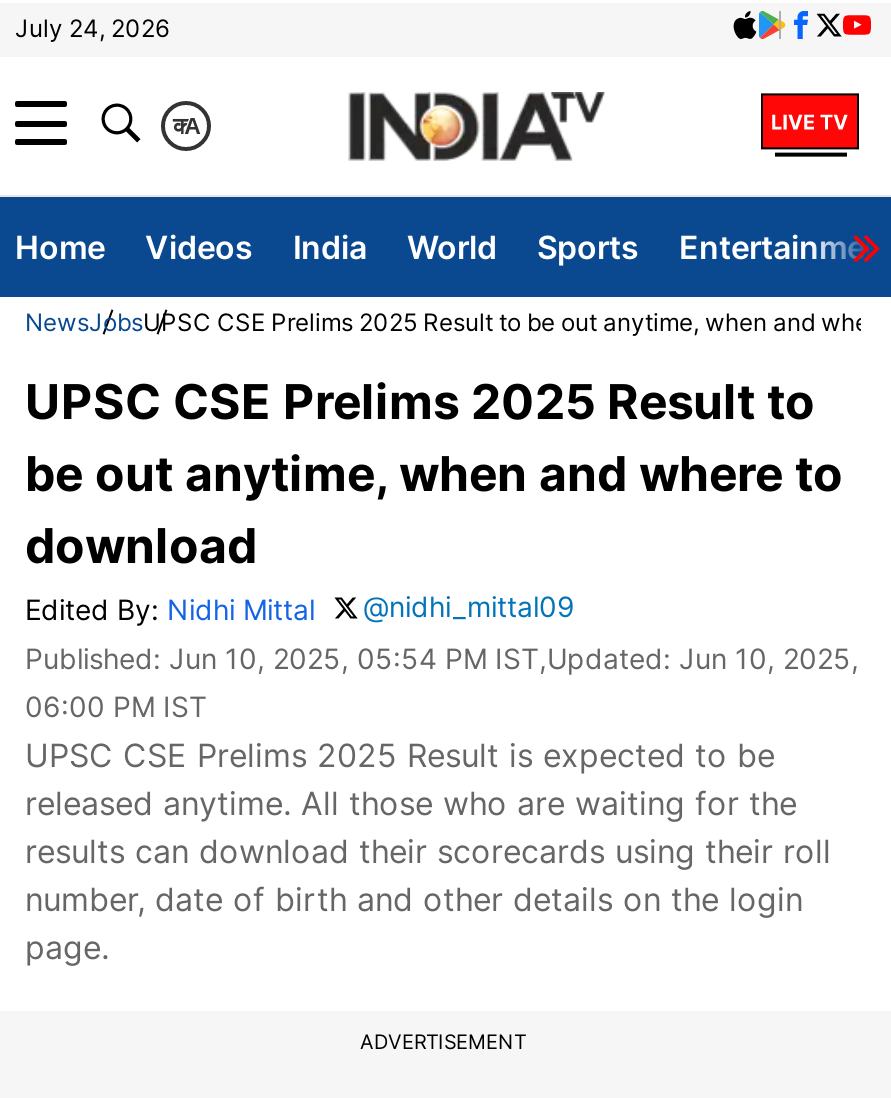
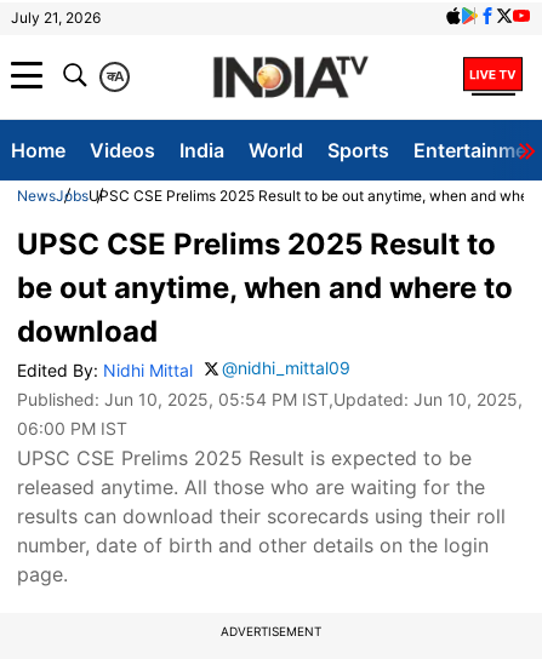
[15,13,169,43] July 24, 2026 -> [11,8,101,27] July 21, 2026

